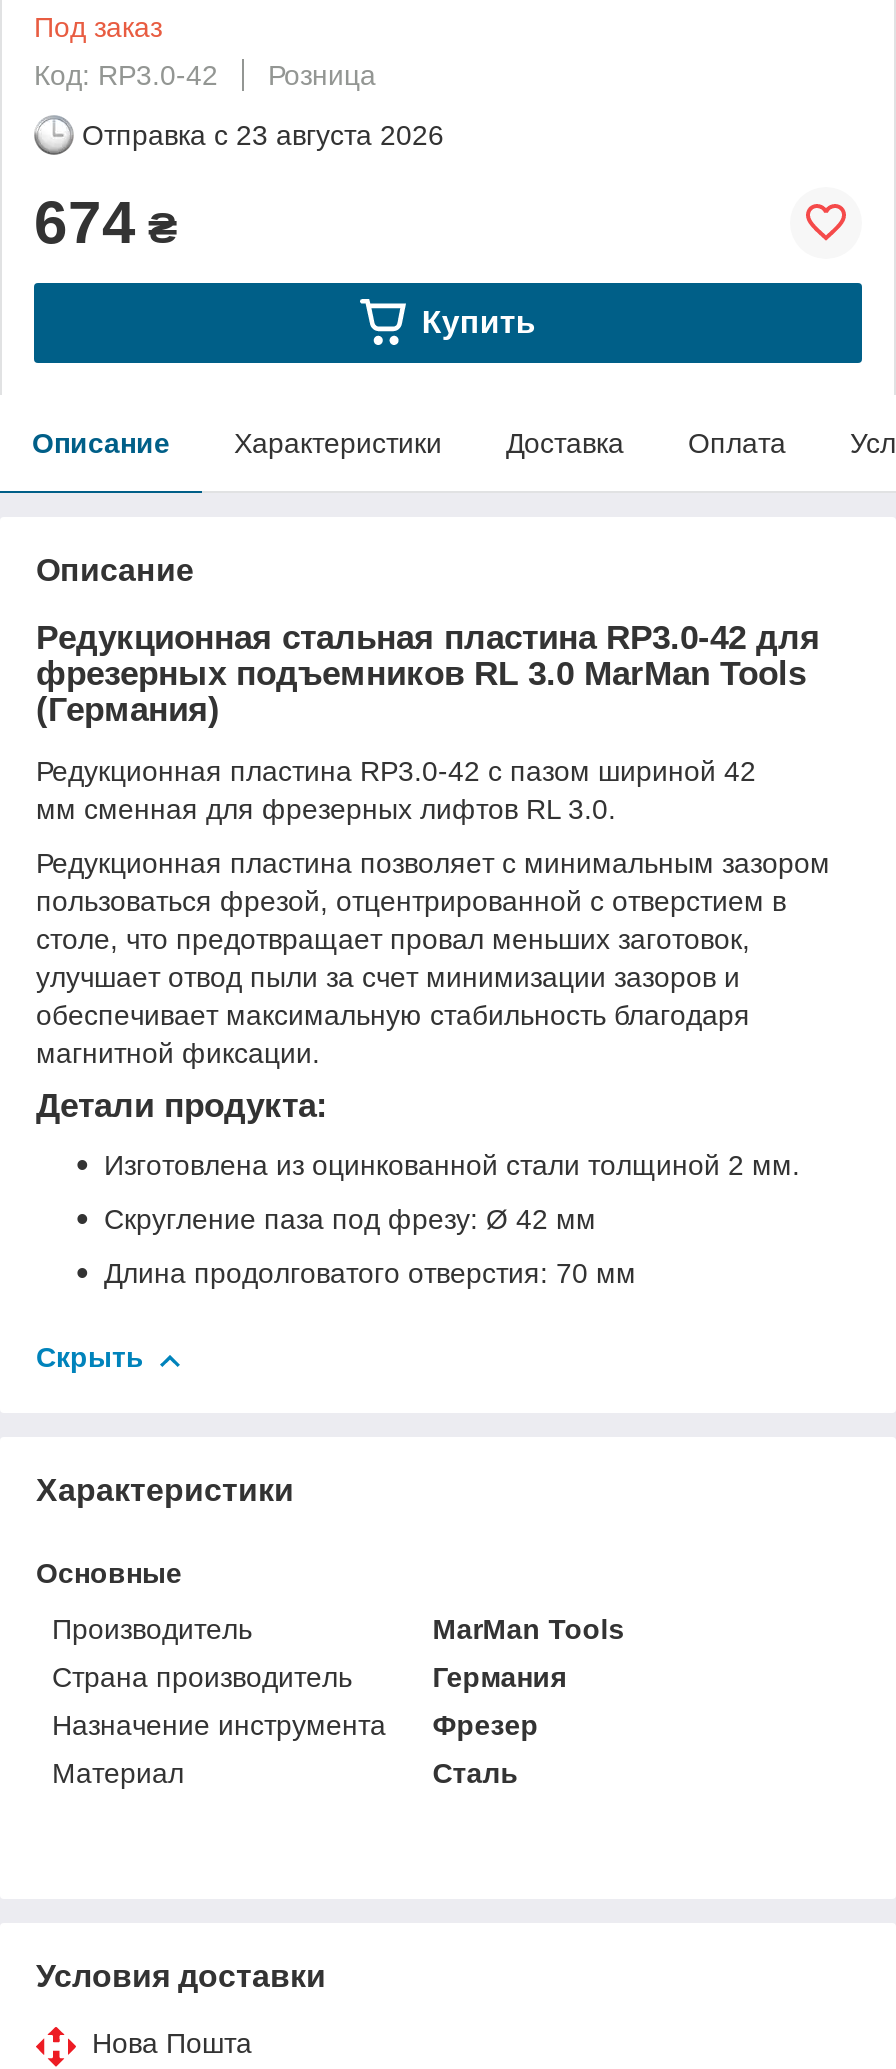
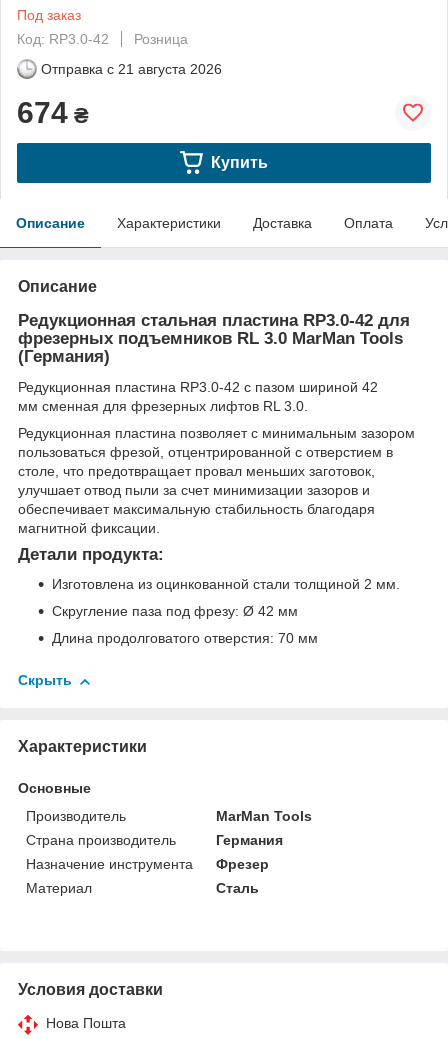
[82,119,444,151] Отправка с 23 августа 2026 -> [41,61,222,77] Отправка с 21 августа 2026

